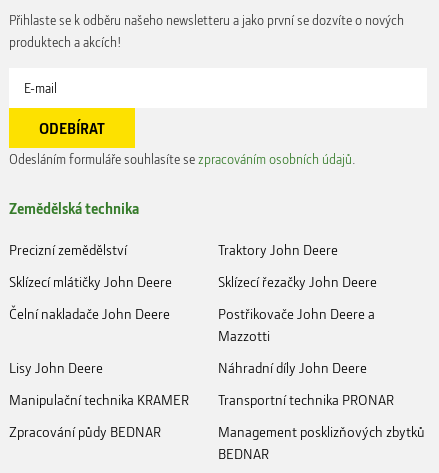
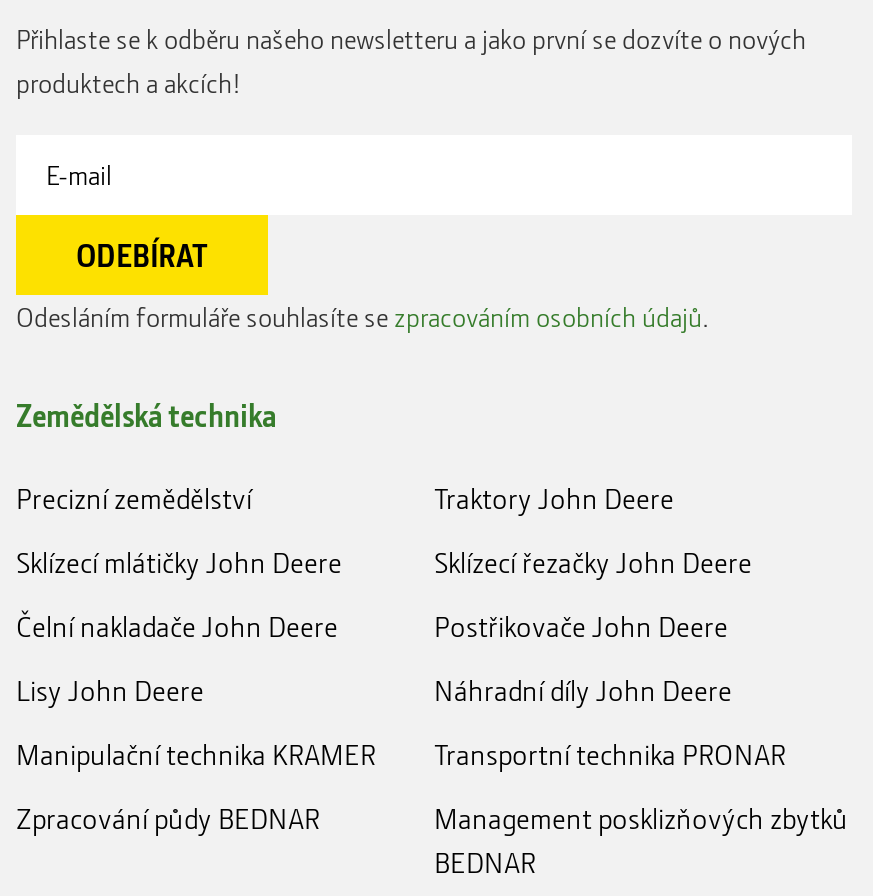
[218,304,375,345] Postřikovače John Deere a | Mazzotti -> [434,607,728,645] Postřikovače John Deere

